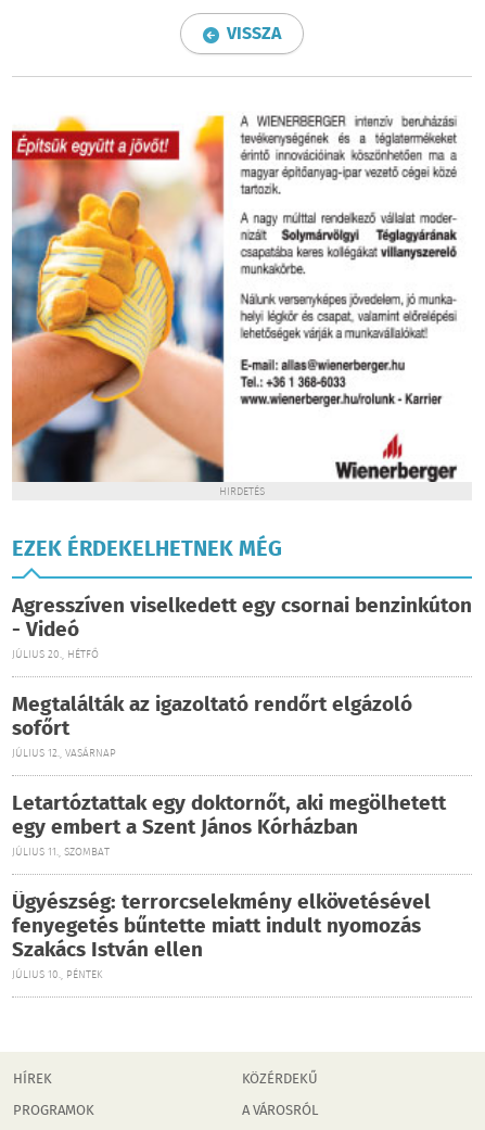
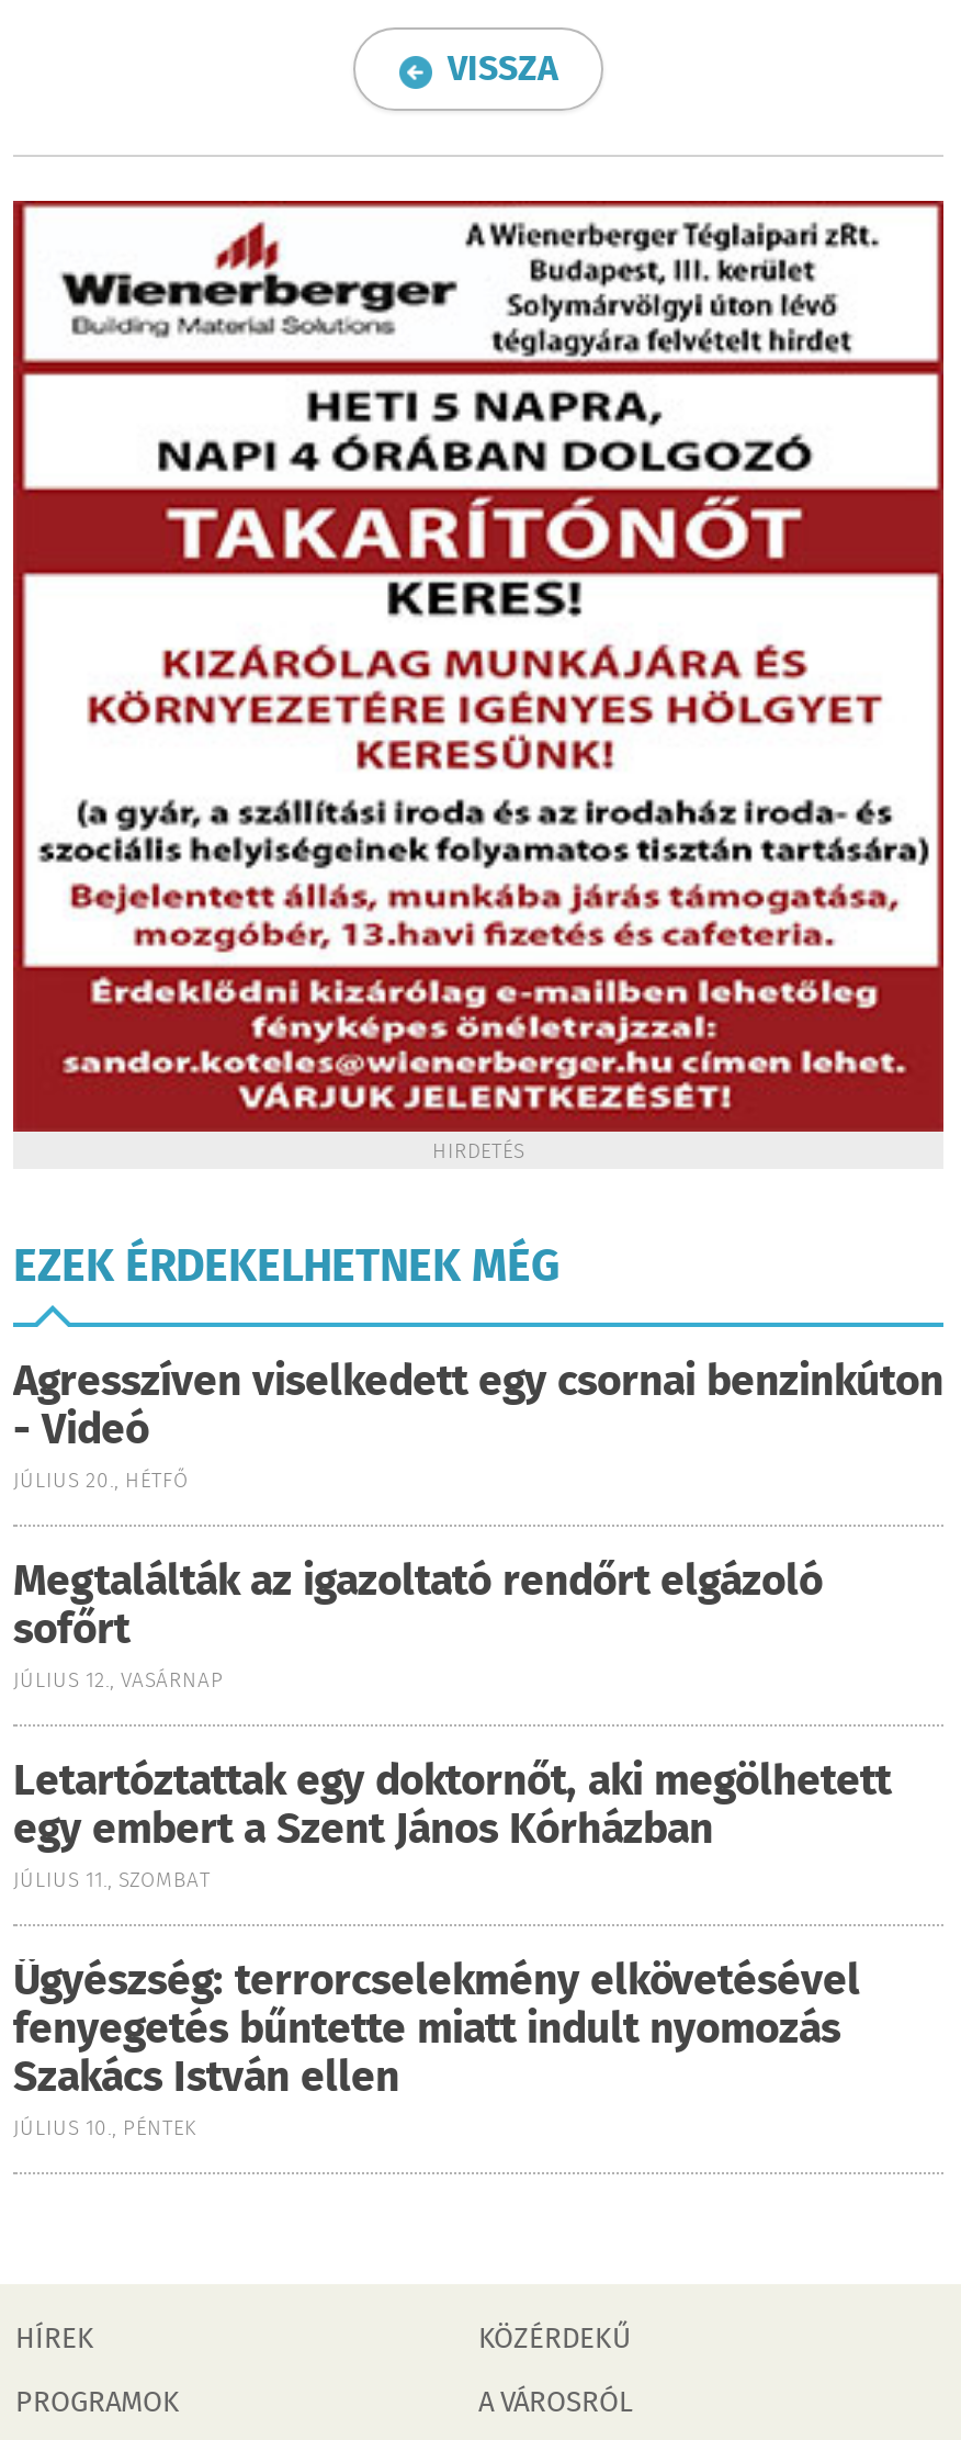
[11,99,472,483] [image] -> [11,199,946,1134] [image]

